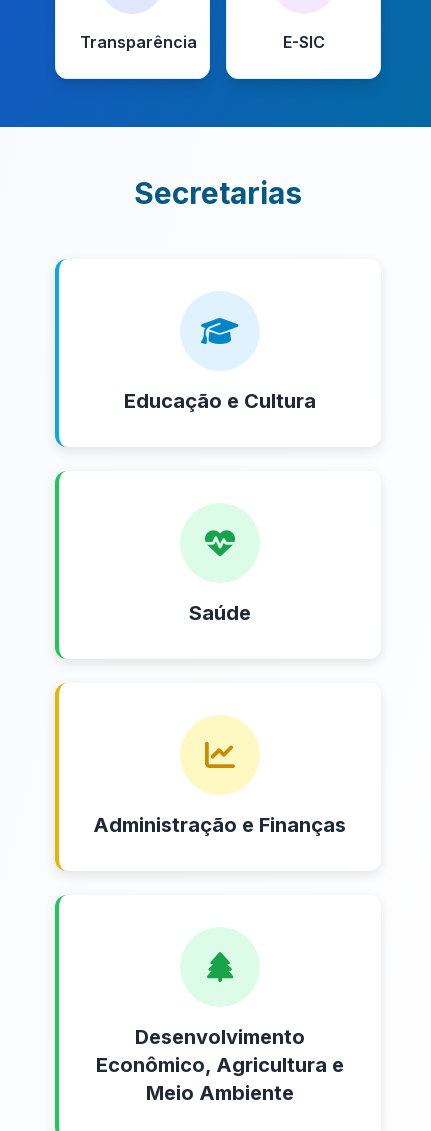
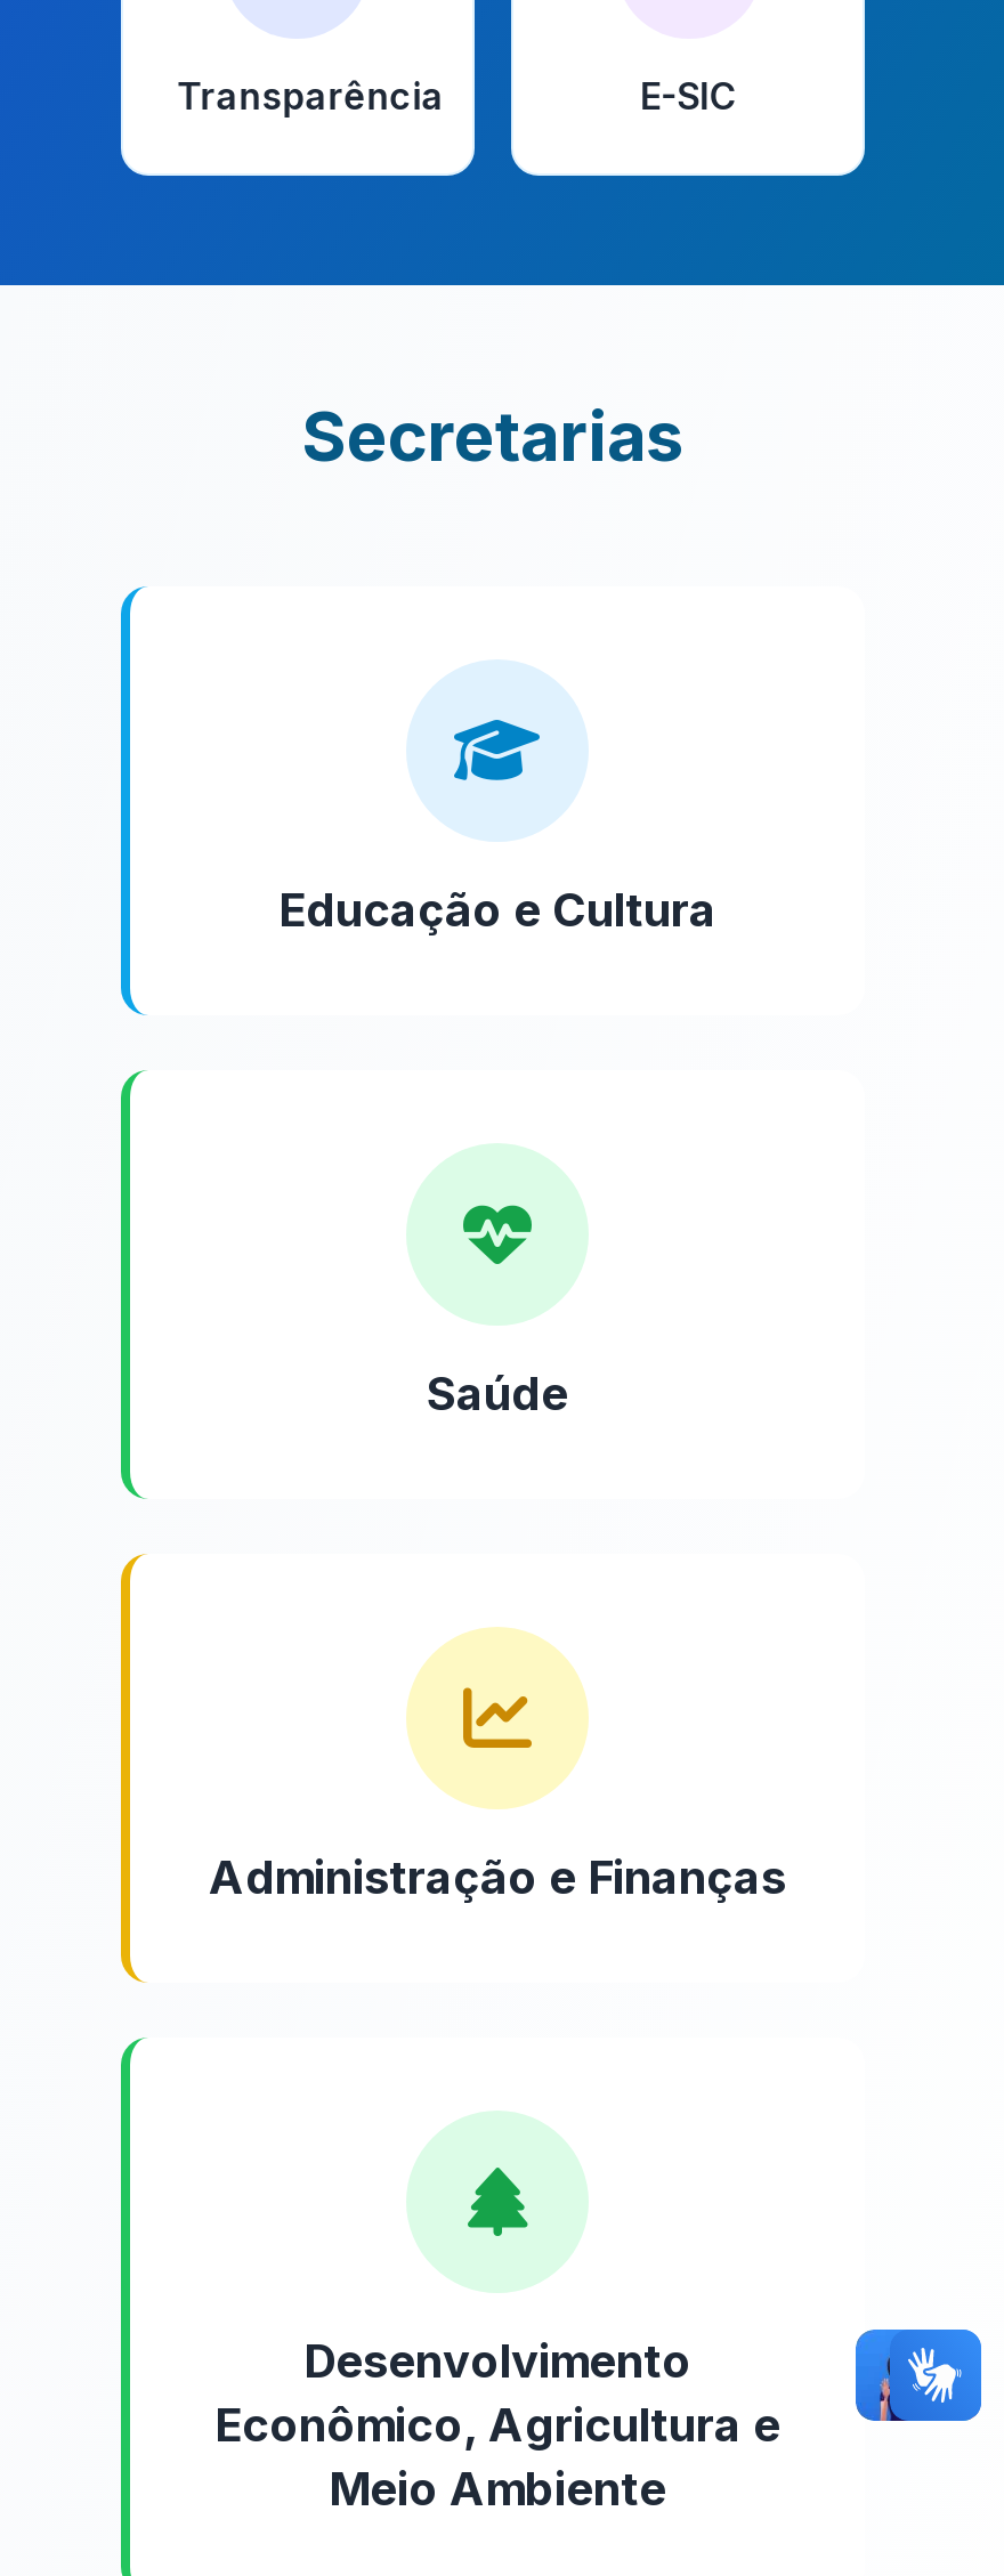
none -> [853,2327,983,2423] [image]

